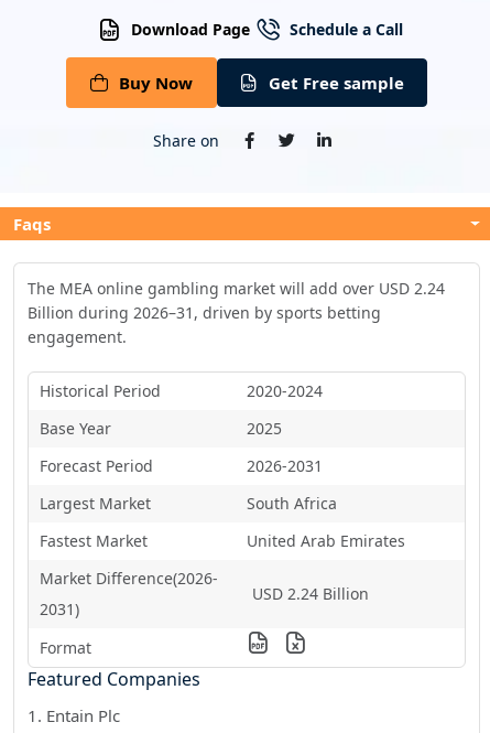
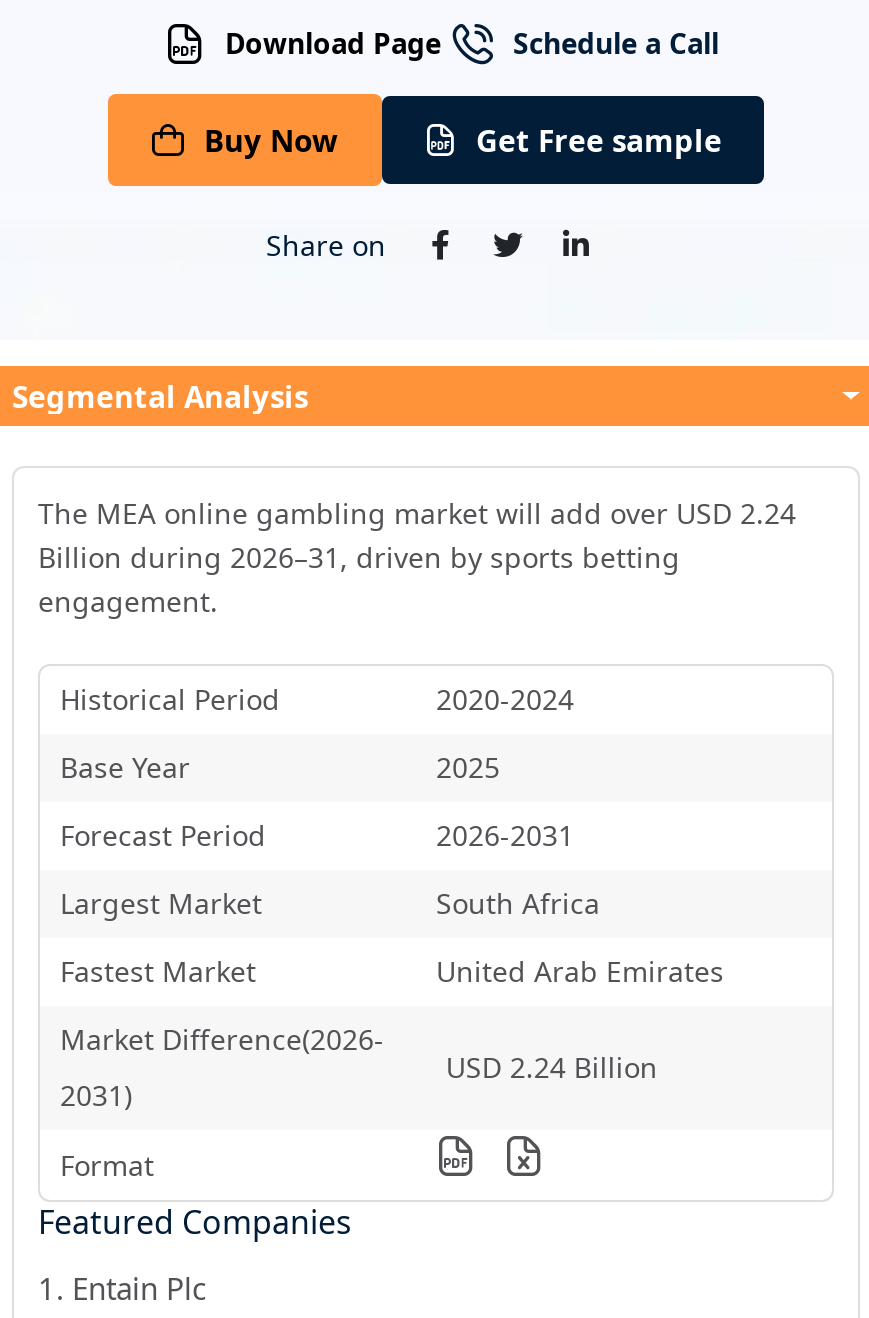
[13,213,51,235] Faqs -> [12,377,308,417] Segmental Analysis

